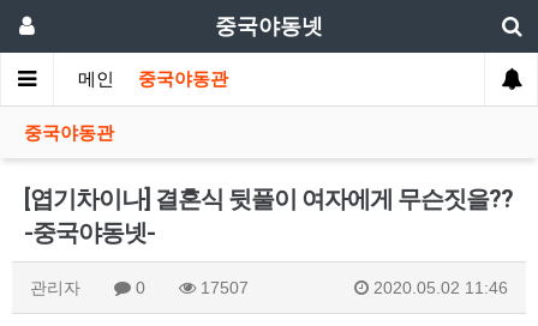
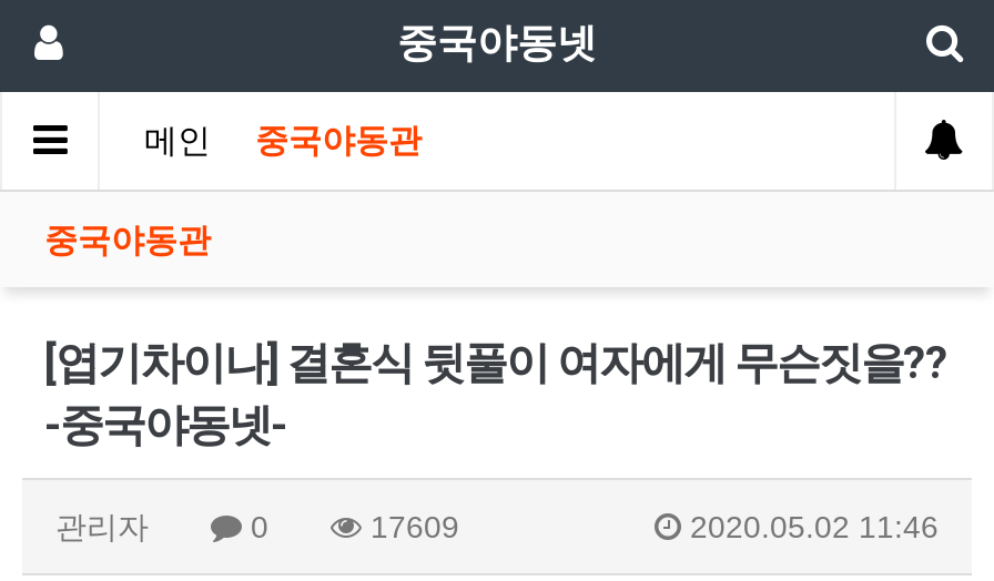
[196,278,249,297] 17507 -> [362,509,459,544] 17609

